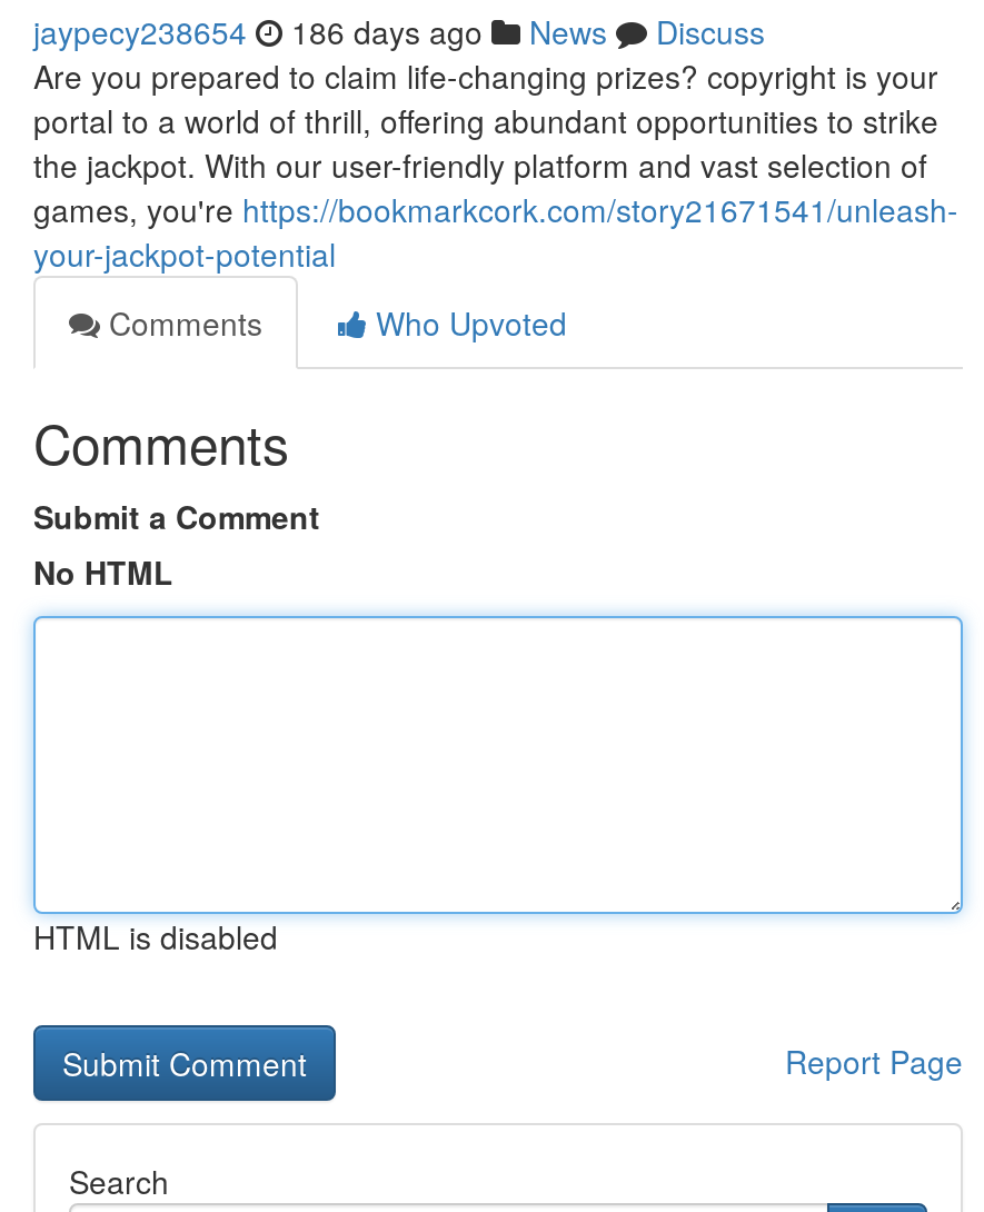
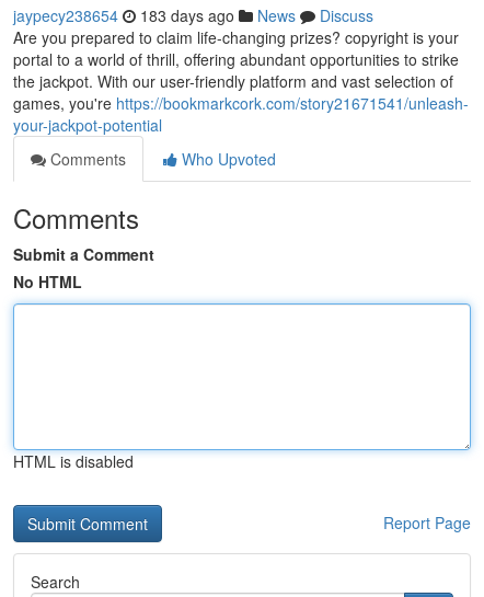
[33,9,765,53] jaypecy238654 186 days ago News Discuss -> [13,4,373,26] jaypecy238654 183 days ago News Discuss

